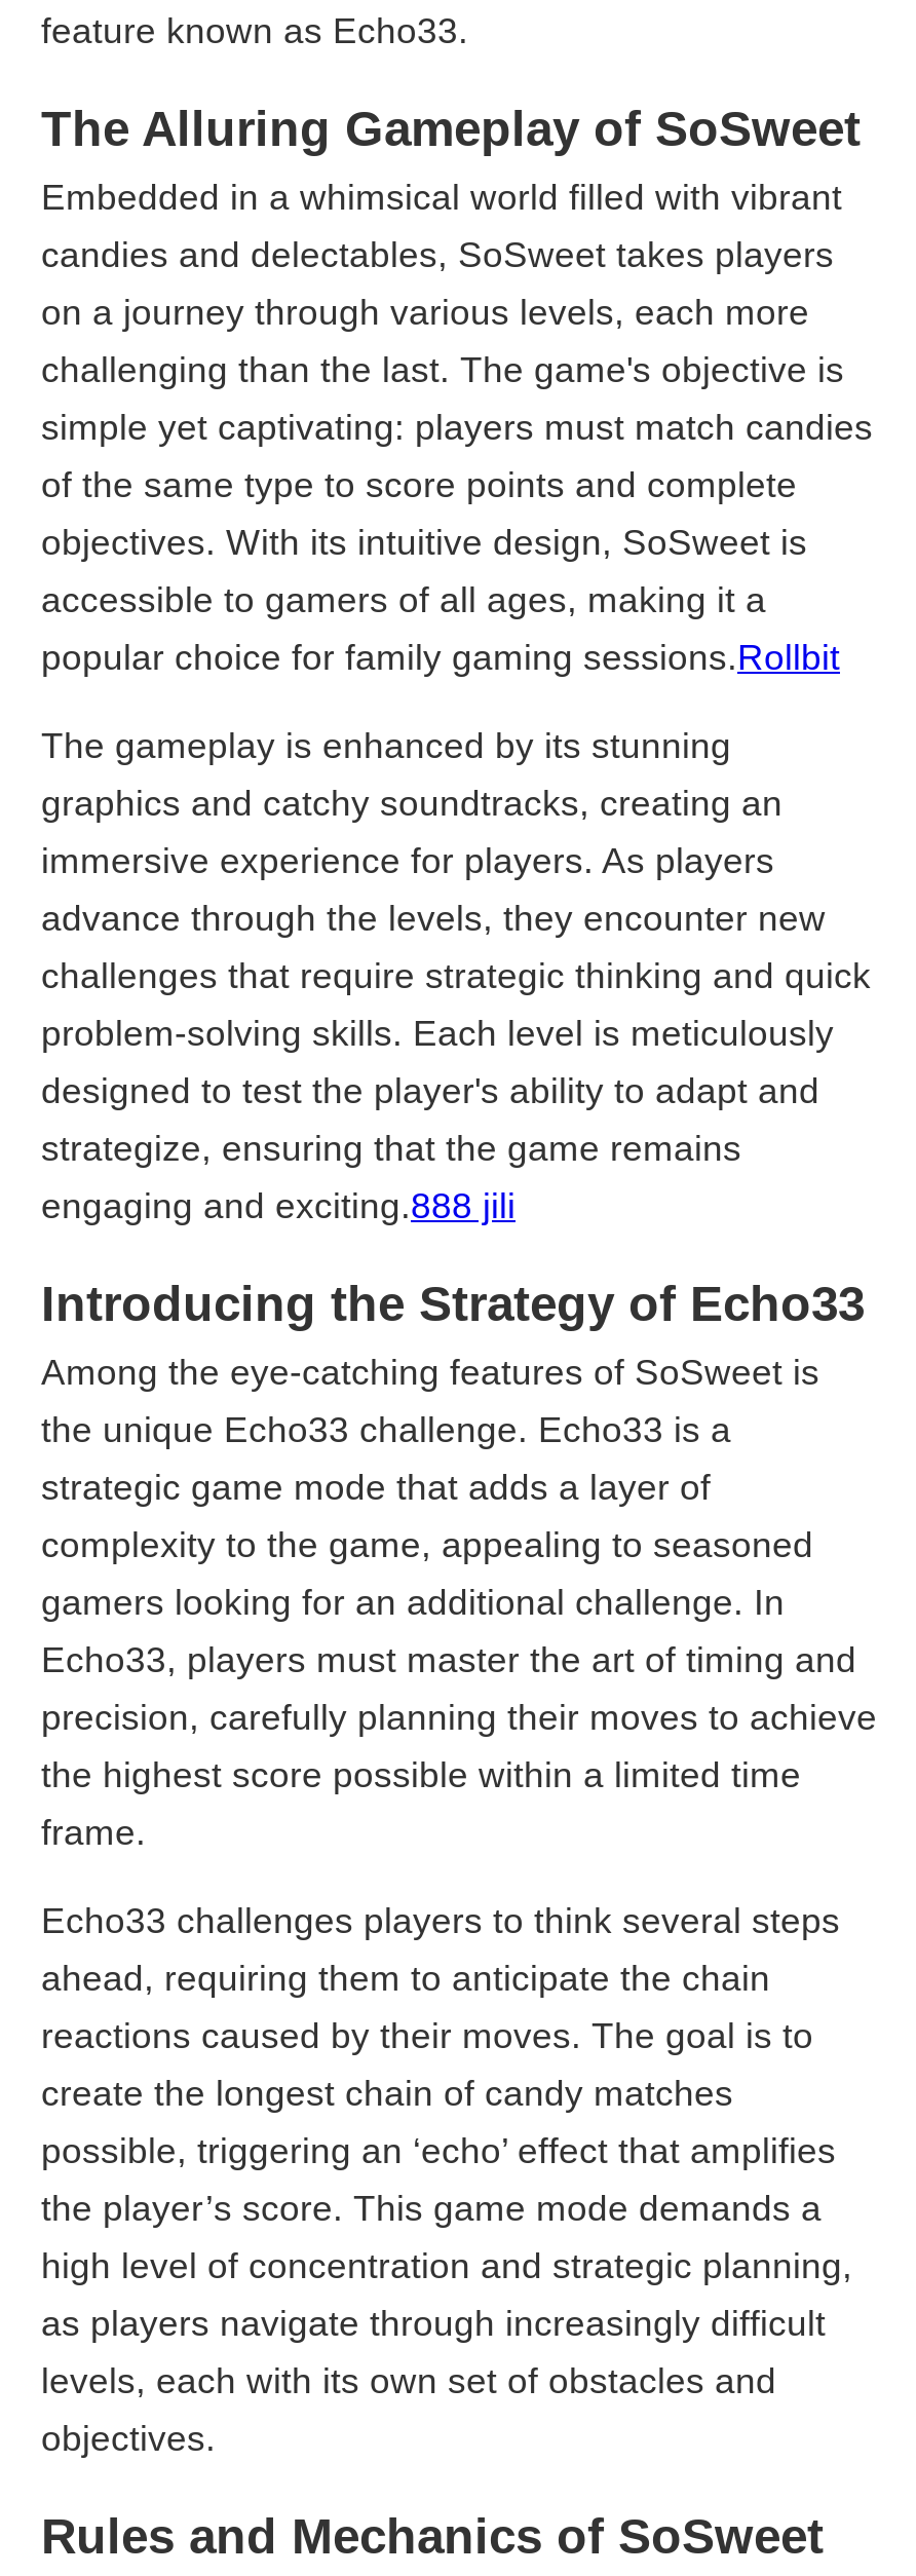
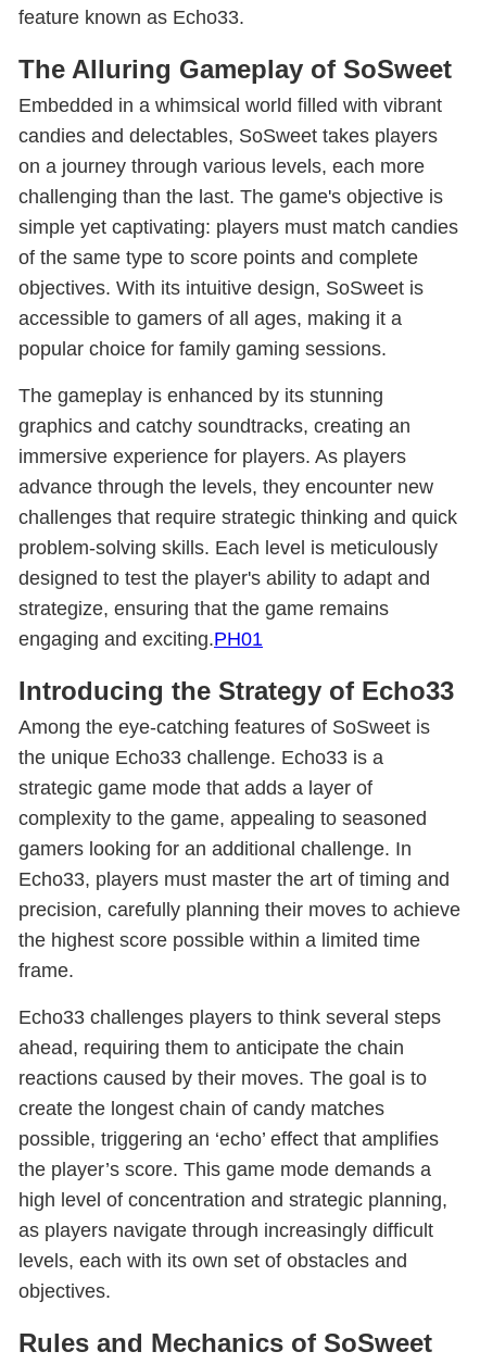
[41,637,840,678] popular choice for family gaming sessions.Rollbit -> [18,338,387,360] popular choice for family gaming sessions.
[41,1185,516,1226] engaging and exciting.888 jili -> [18,628,263,650] engaging and exciting.PH01

